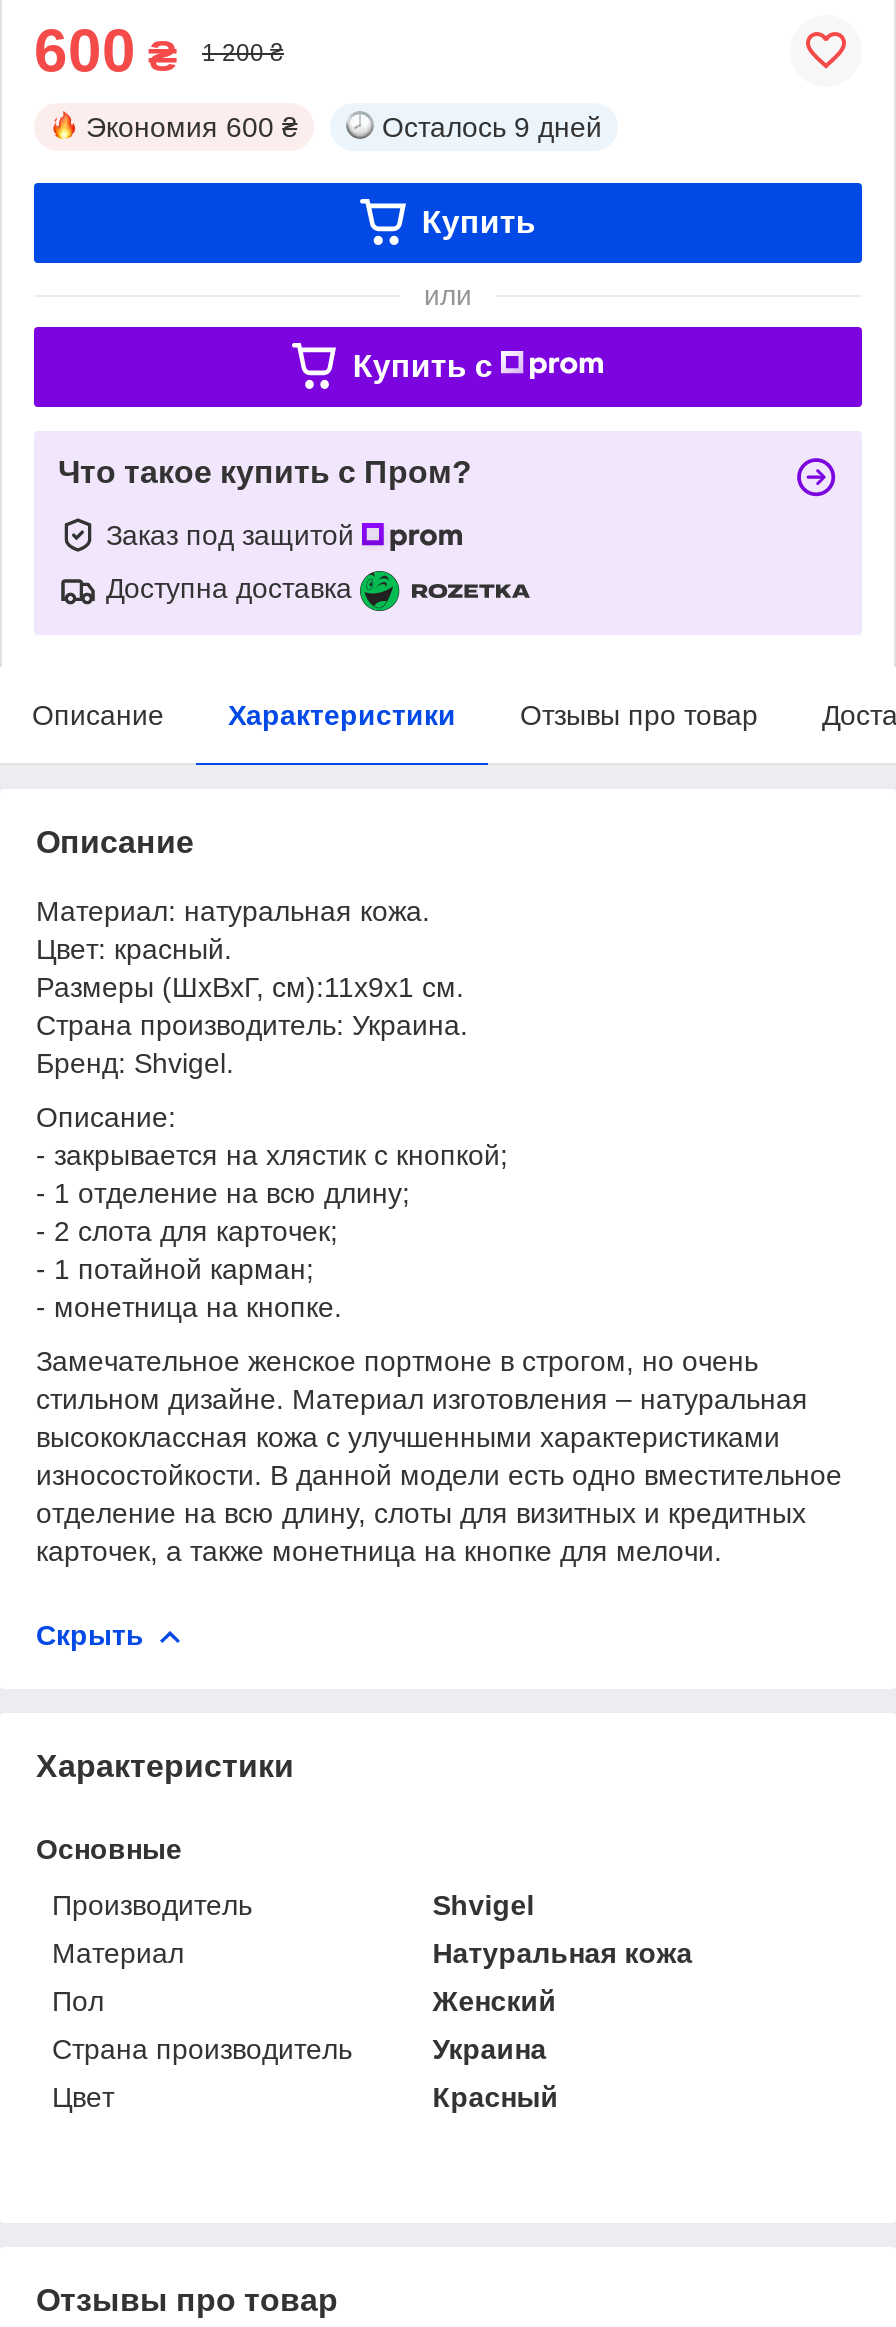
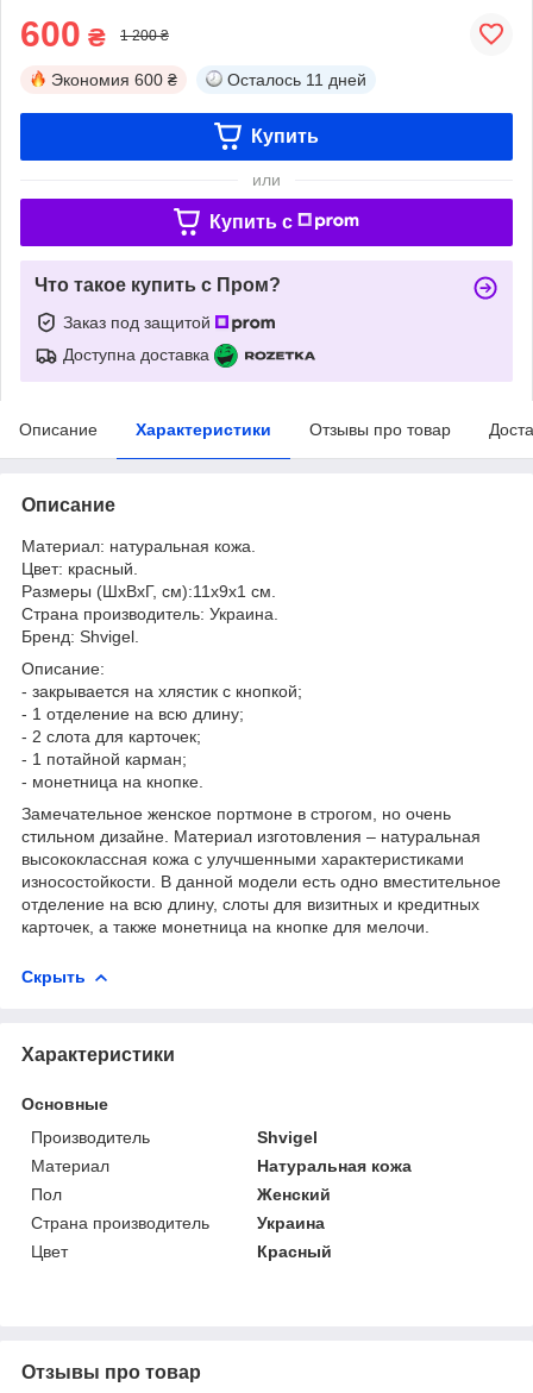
[382,111,602,143] Осталось 9 дней -> [227,70,366,89] Осталось 11 дней

